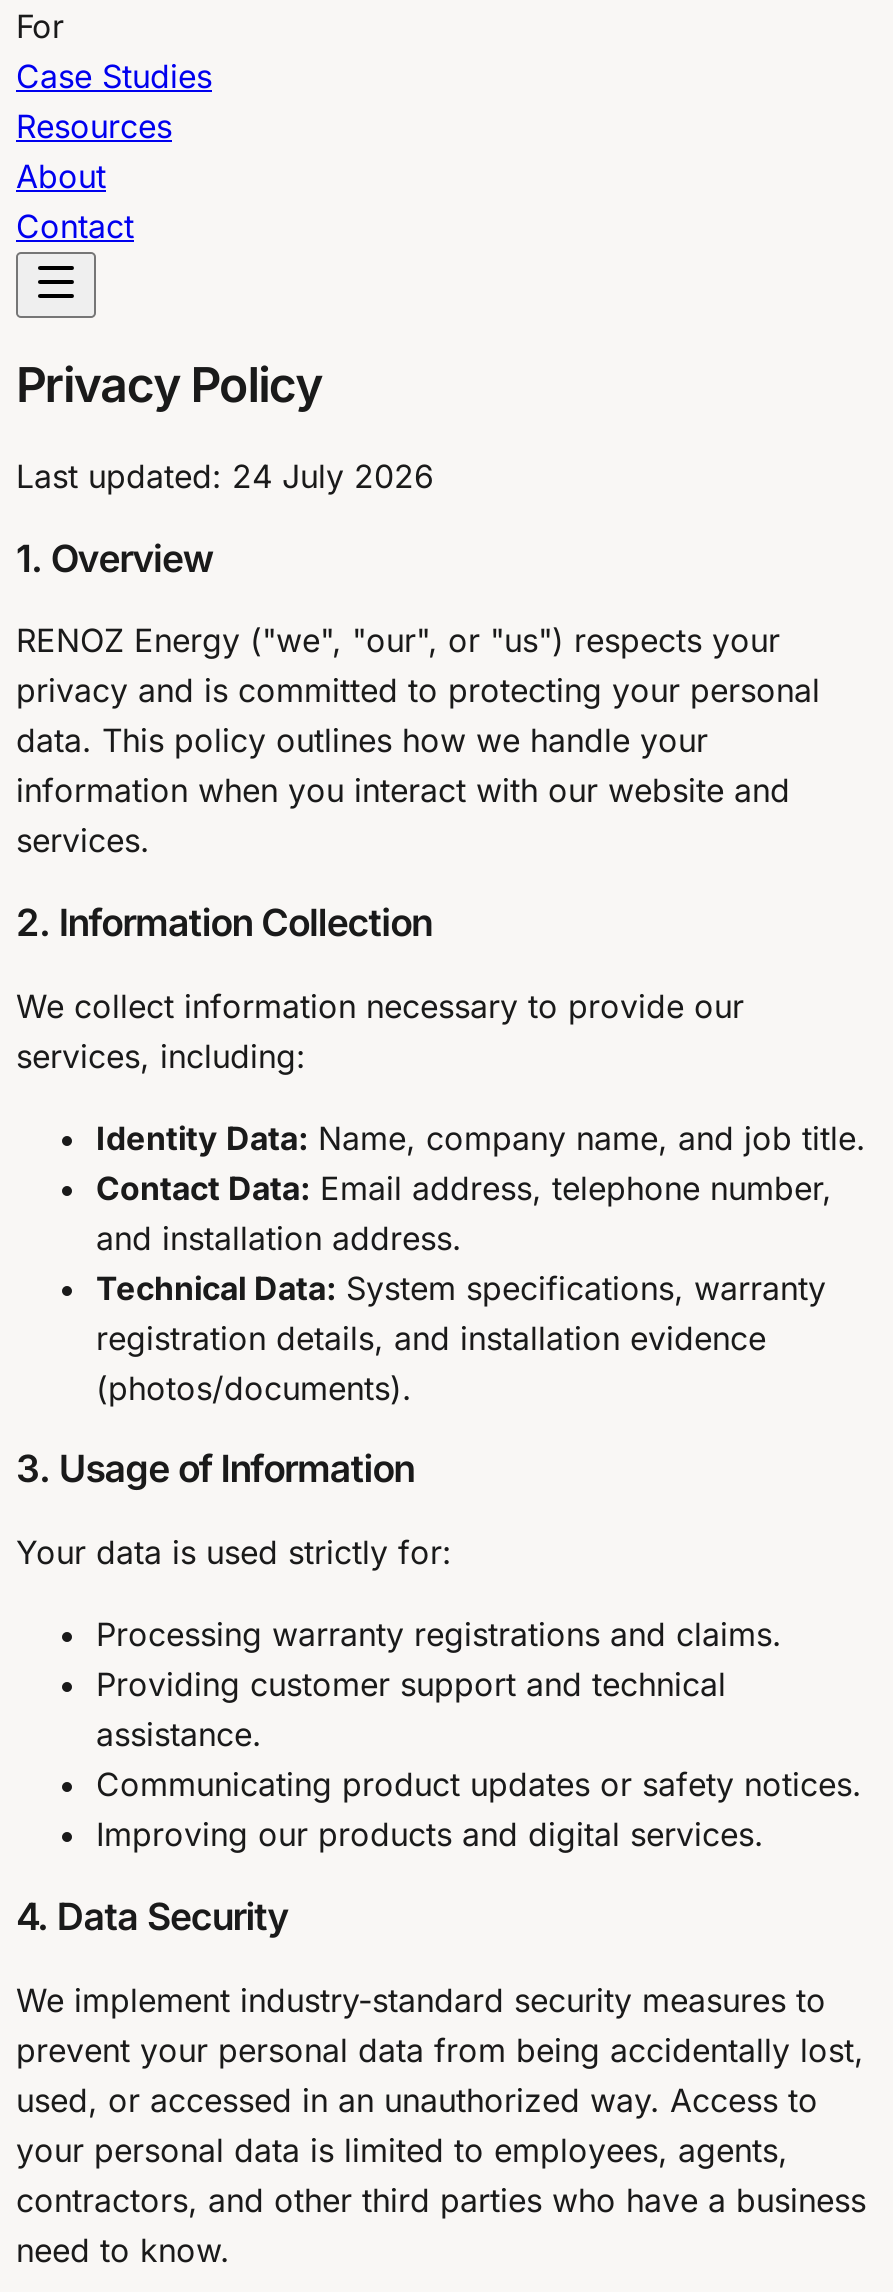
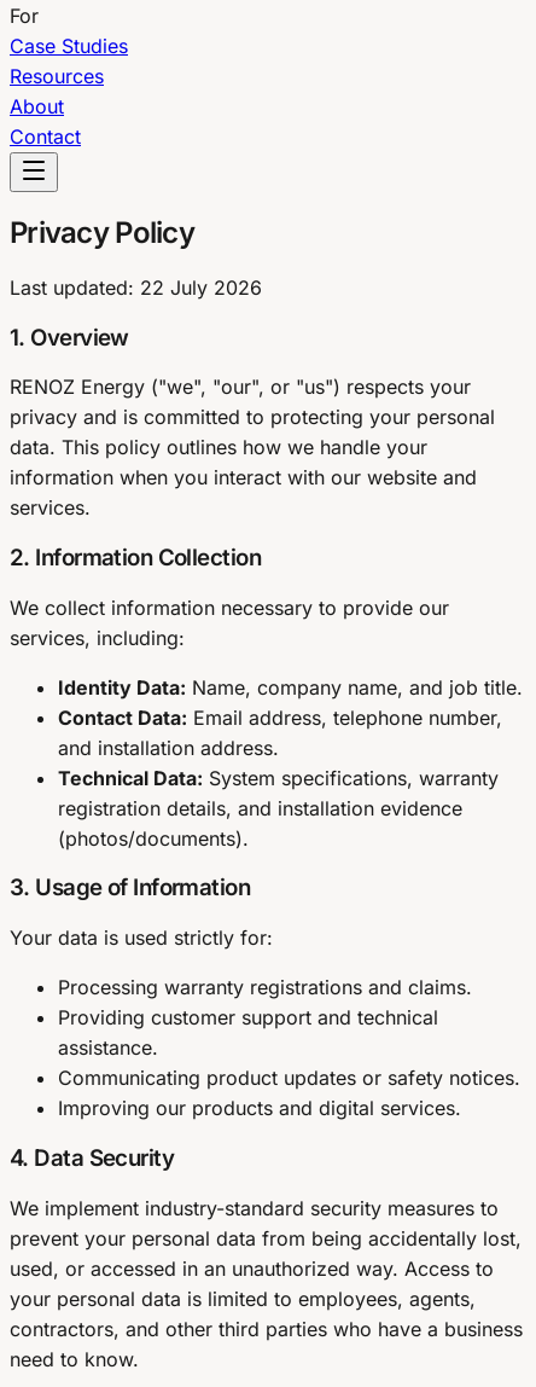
[16,456,434,496] Last updated: 24 July 2026 -> [10,275,262,299] Last updated: 22 July 2026

